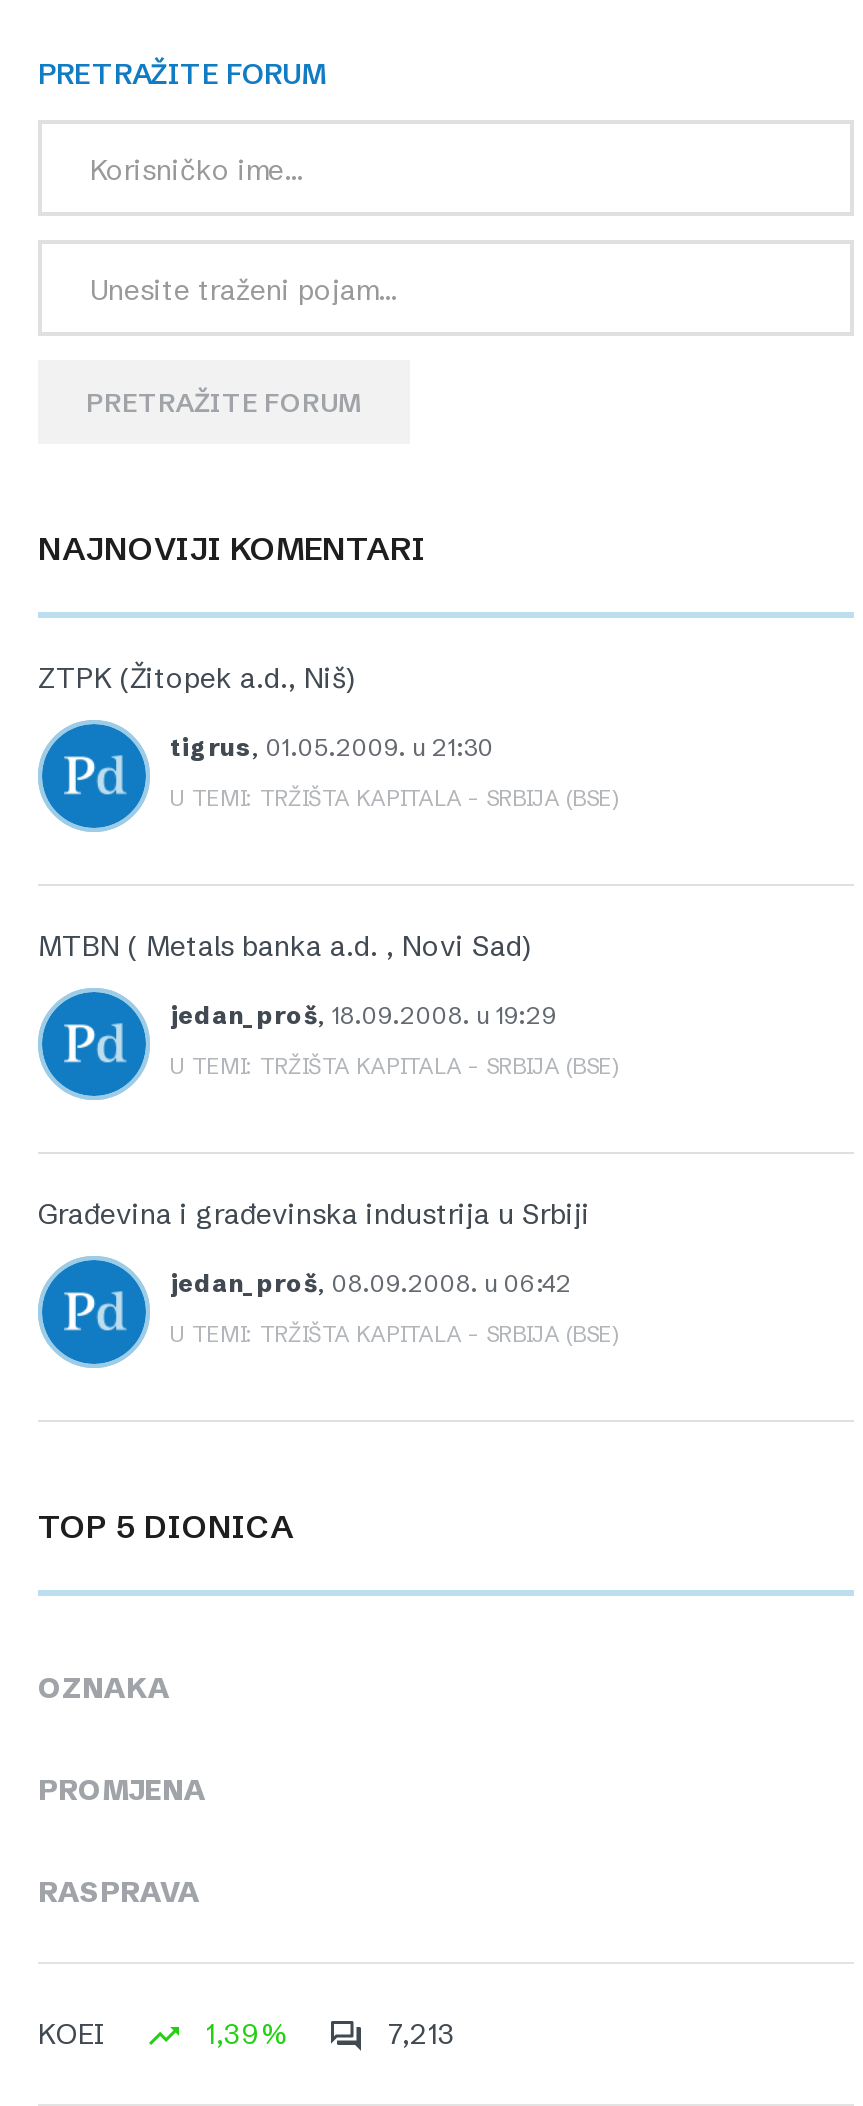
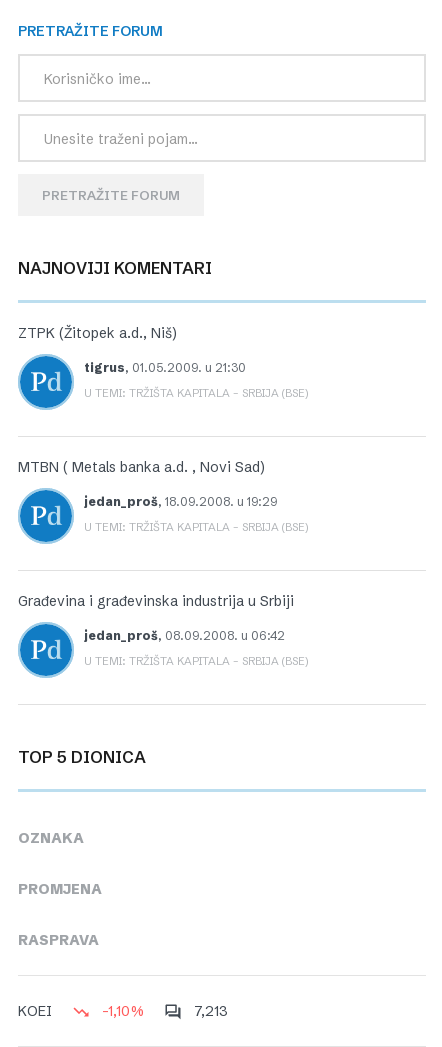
[198,2016,288,2052] 1,39% -> [98,1002,144,1020] -1,10%

